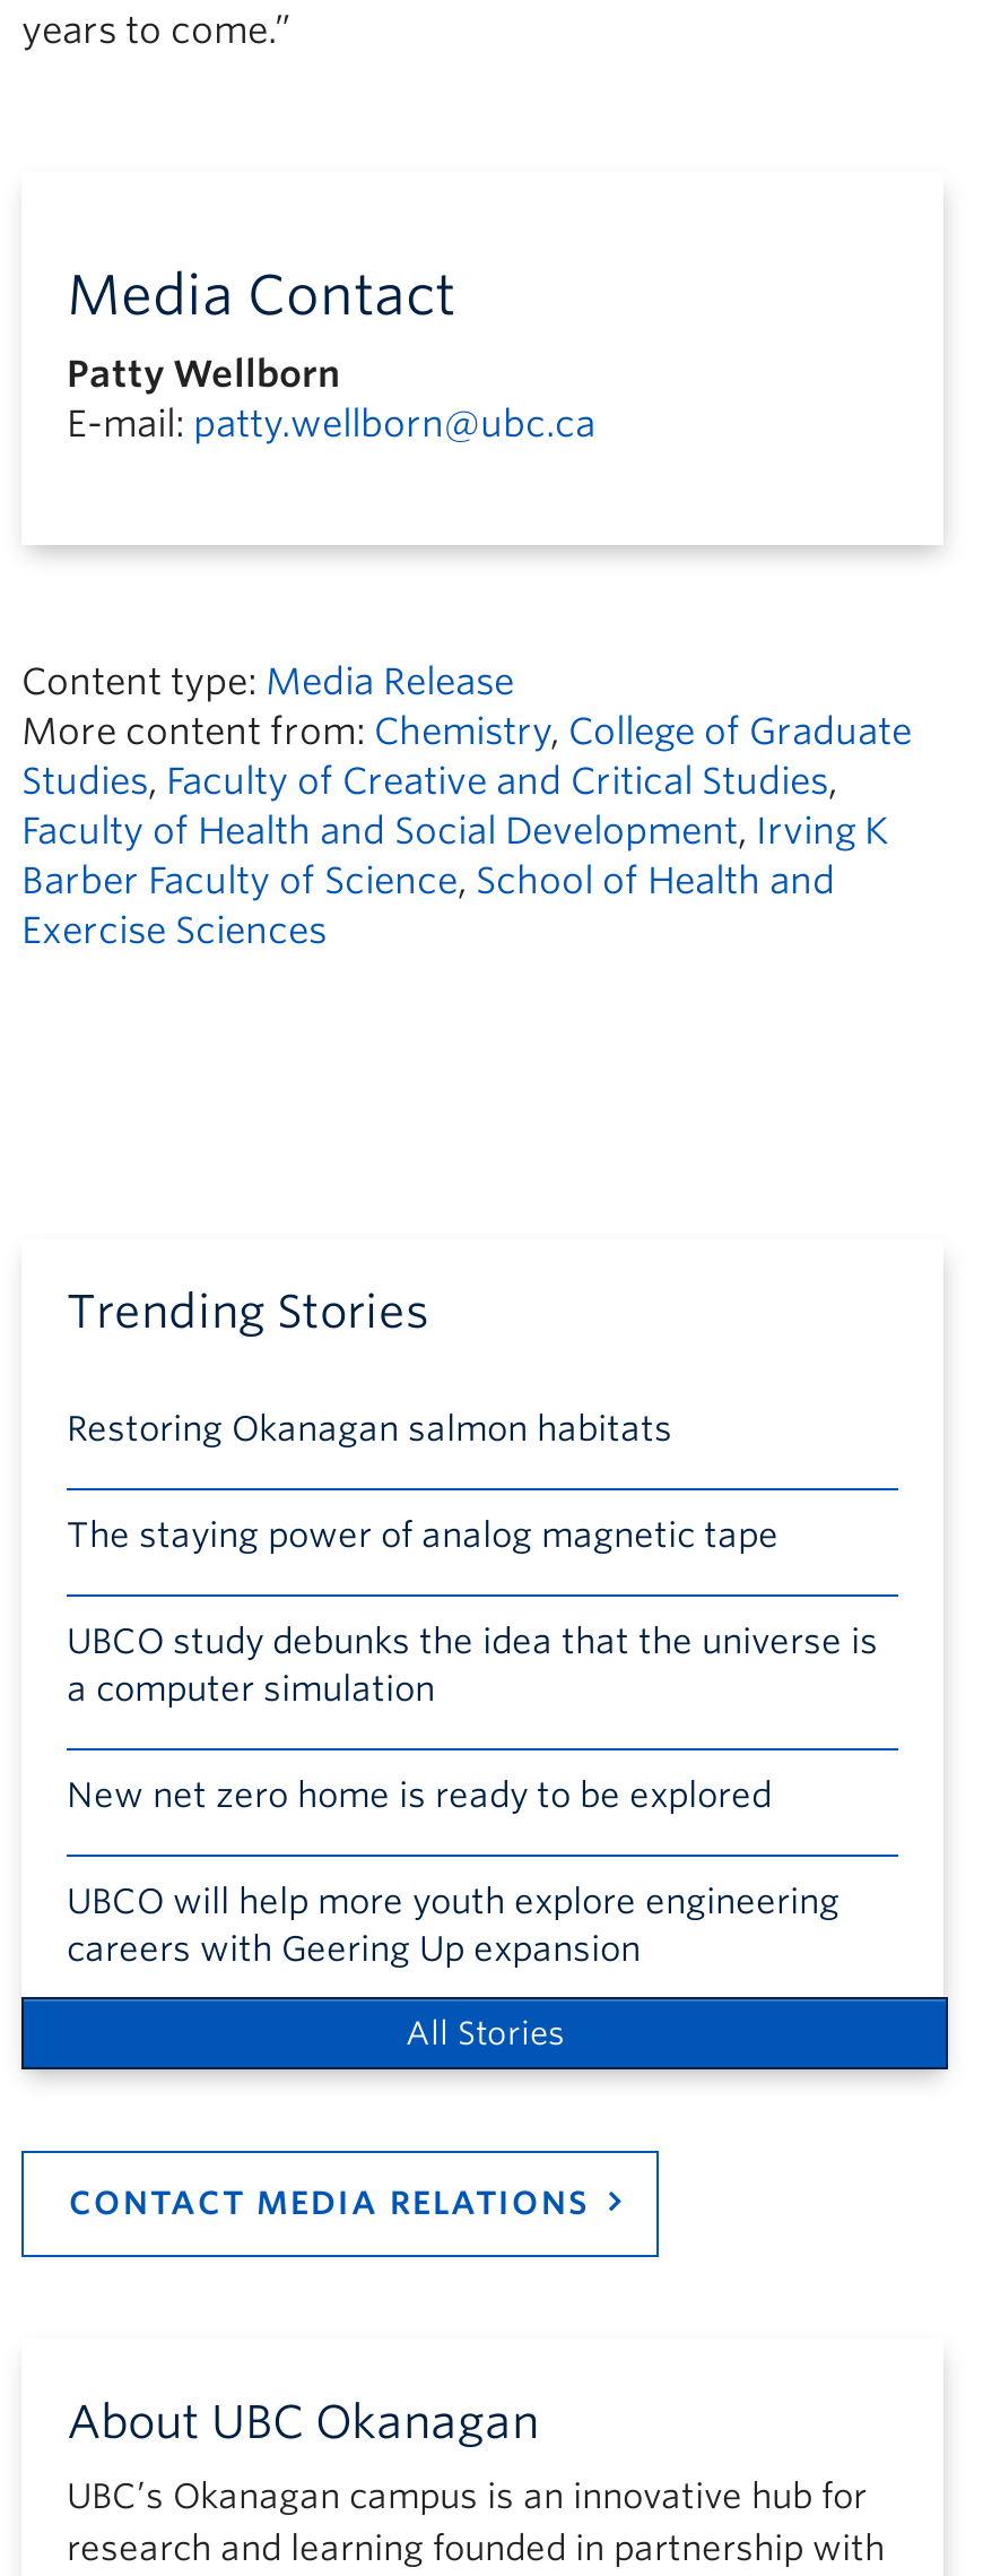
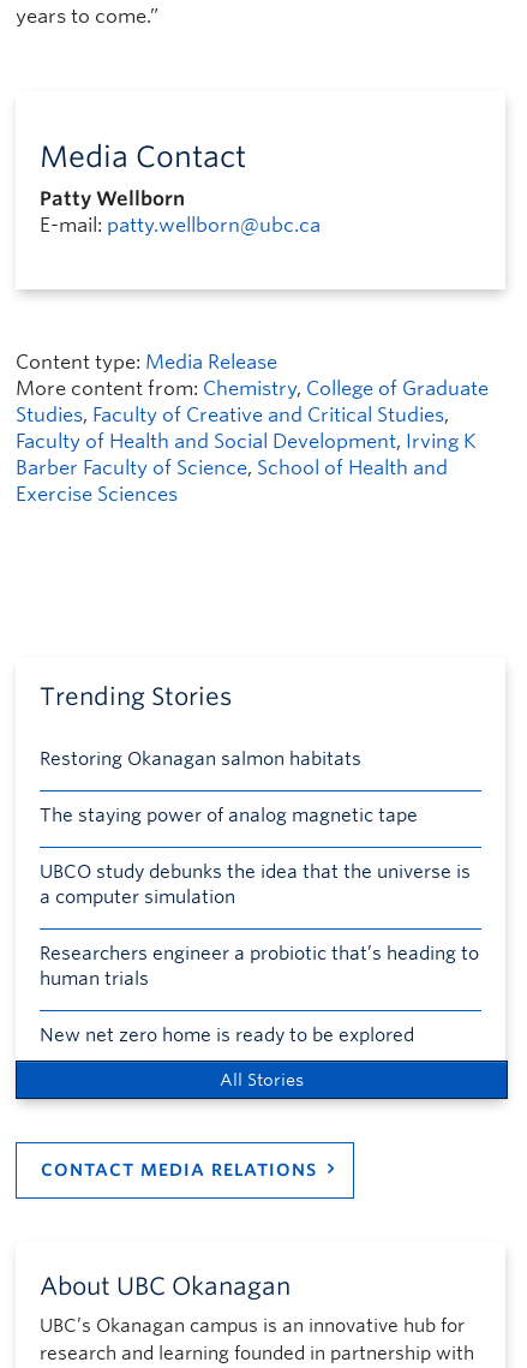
none -> [40,943,479,990] Researchers engineer a probiotic that’s heading to | human trials
moved [67,1775,772,1816] -> [40,1024,414,1046]: New net zero home is ready to be explored
[67,1881,840,1970] UBCO will help more youth explore engineering | careers with Geering Up expansion -> none

